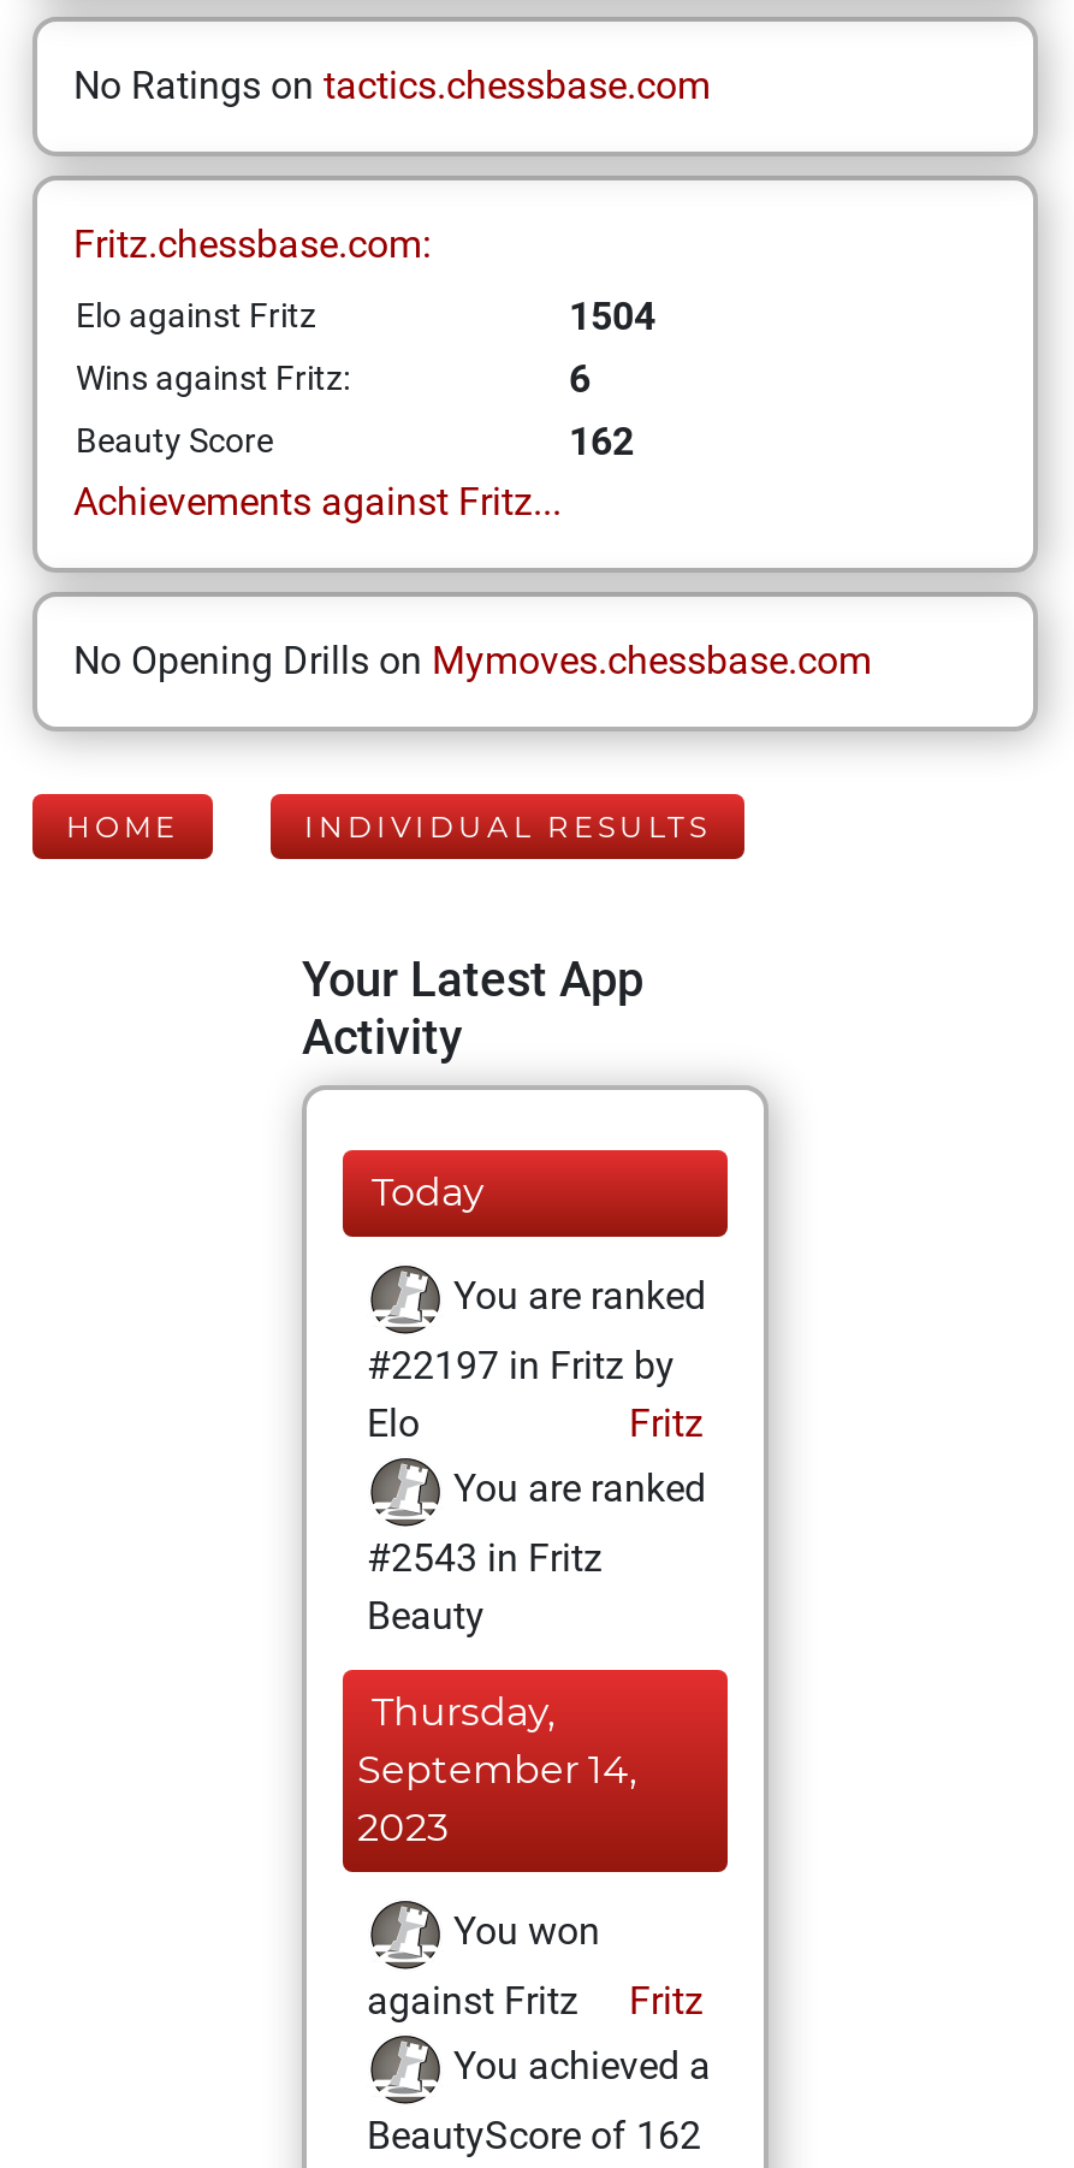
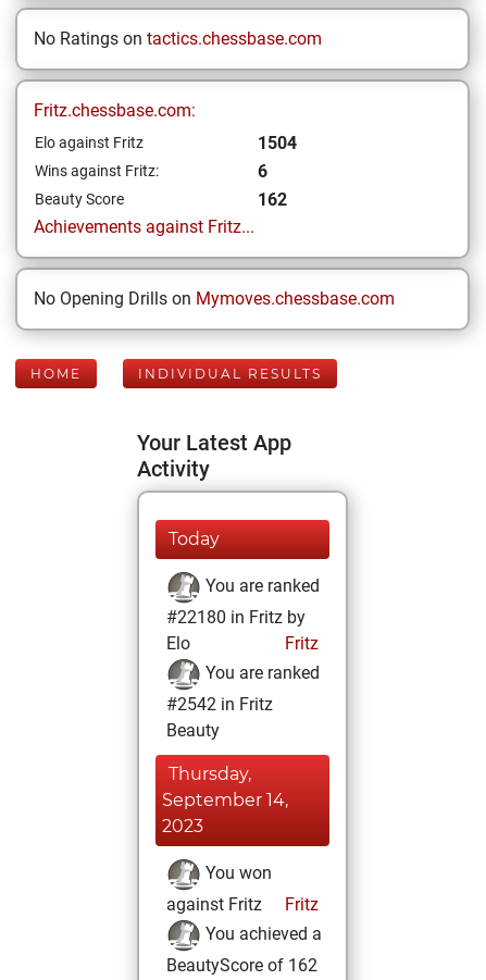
[367,1343,675,1388] #22197 in Fritz by -> [166,607,306,628] #22180 in Fritz by
[367,1535,603,1581] #2543 in Fritz -> [166,694,273,715] #2542 in Fritz

